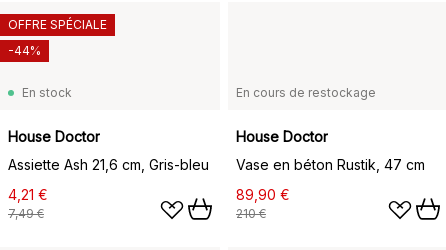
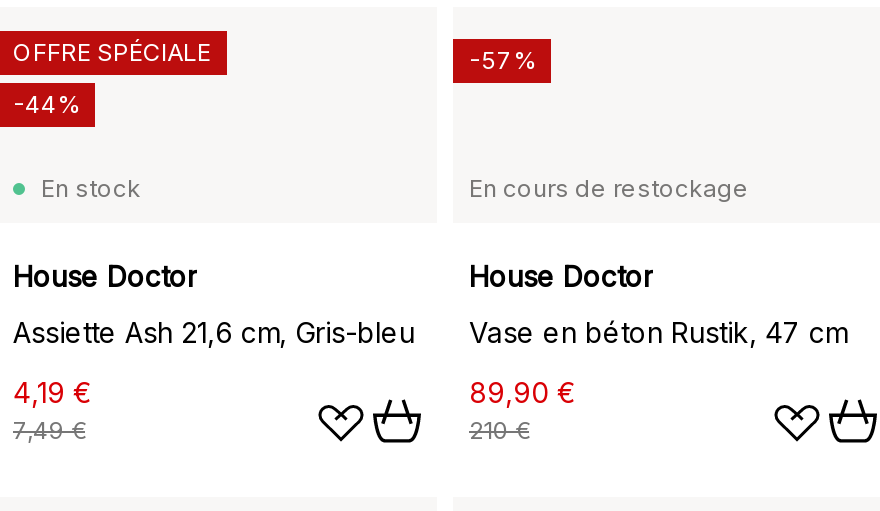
none -> [469,45,535,75] -57%
[8,186,48,203] 4,21 € -> [13,375,93,409] 4,19 €

